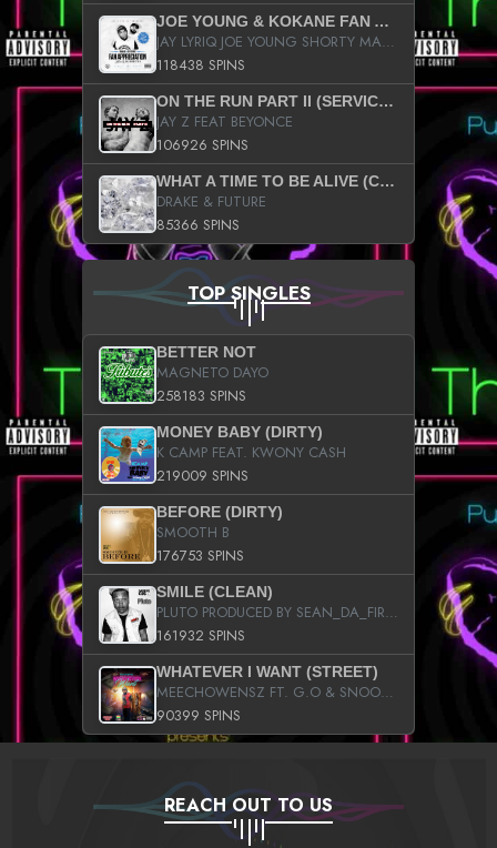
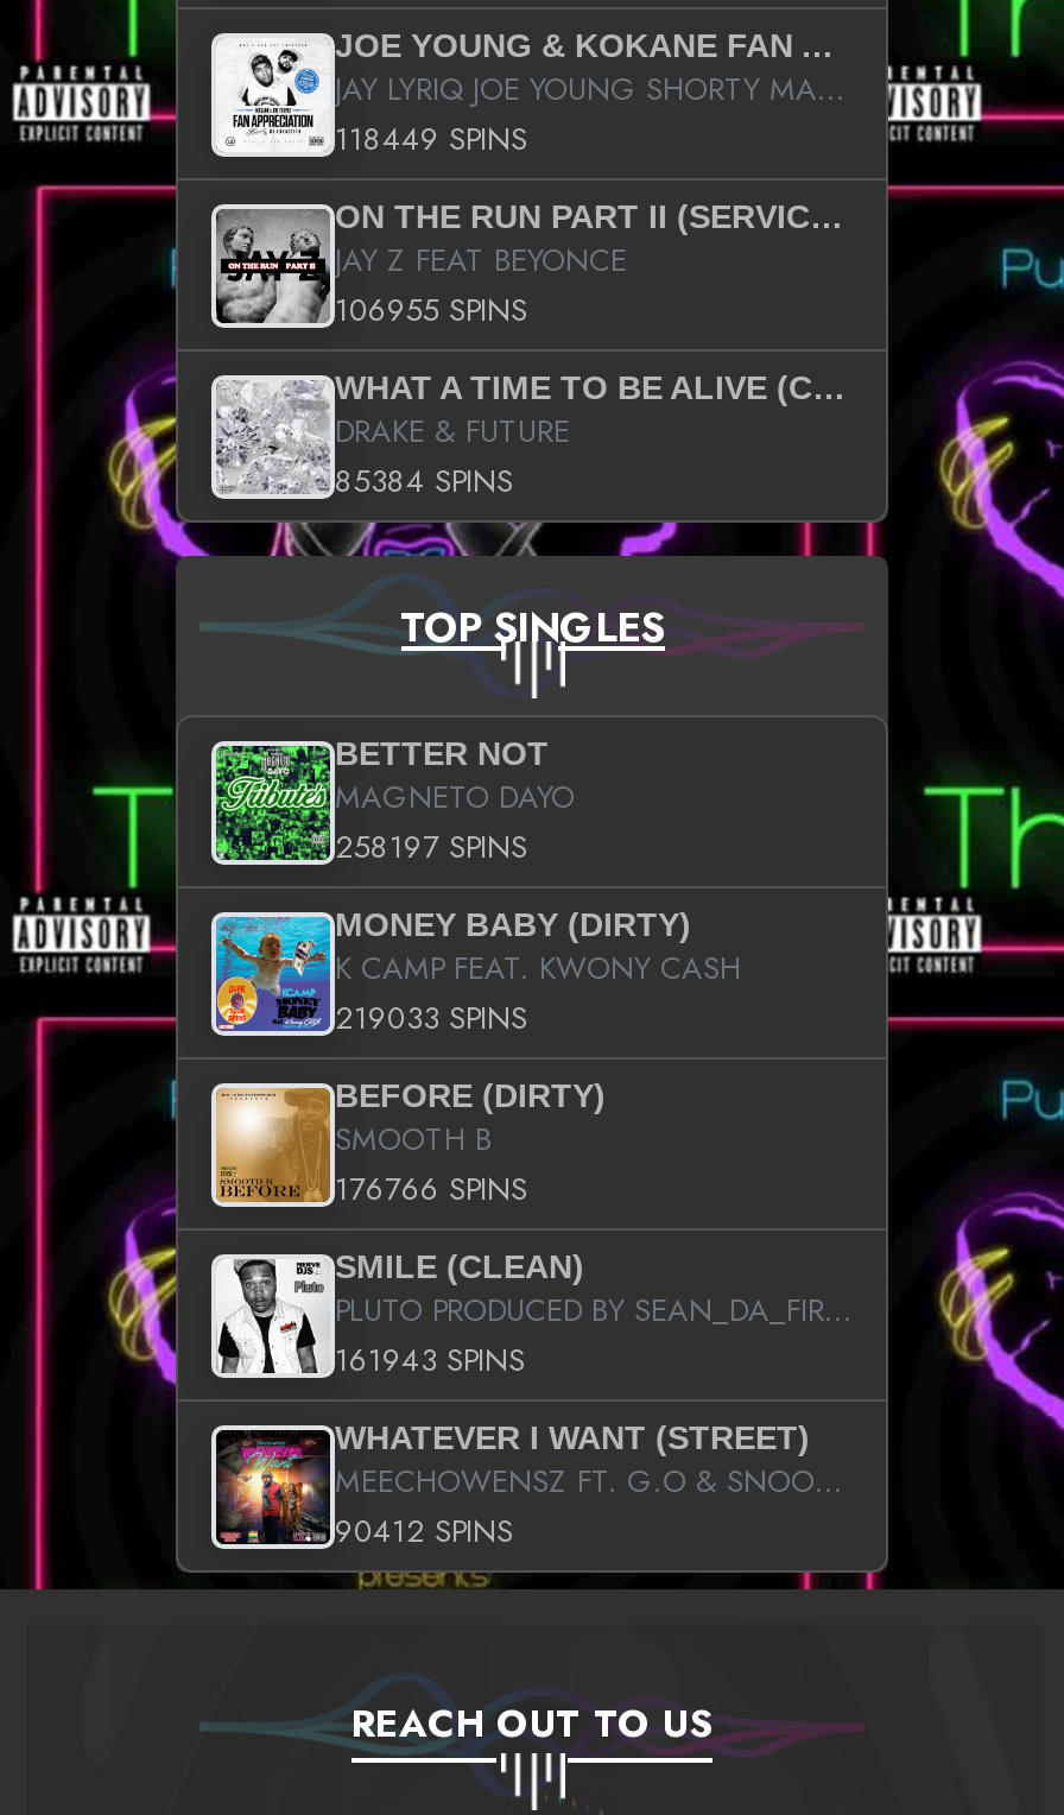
[156,55,245,76] 118438 SPINS -> [335,118,527,163] 118449 SPINS
[156,135,248,156] 106926 SPINS -> [335,289,527,334] 106955 SPINS
[156,215,240,236] 85366 SPINS -> [335,460,513,505] 85384 SPINS
[156,386,246,407] 258183 SPINS -> [335,826,527,871] 258197 SPINS
[156,466,248,487] 219009 SPINS -> [335,997,527,1042] 219033 SPINS
[156,546,244,567] 176753 SPINS -> [335,1168,527,1213] 176766 SPINS
[156,625,245,647] 161932 SPINS -> [335,1339,525,1384] 161943 SPINS
[156,705,241,726] 90399 SPINS -> [335,1510,513,1555] 90412 SPINS

